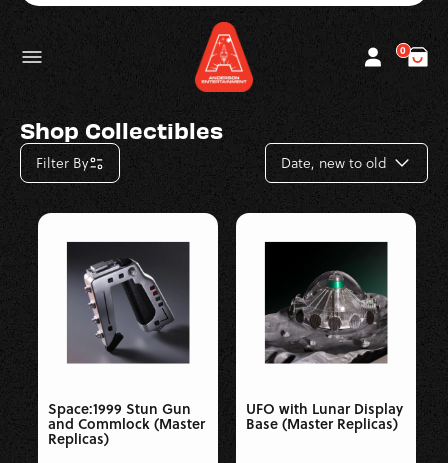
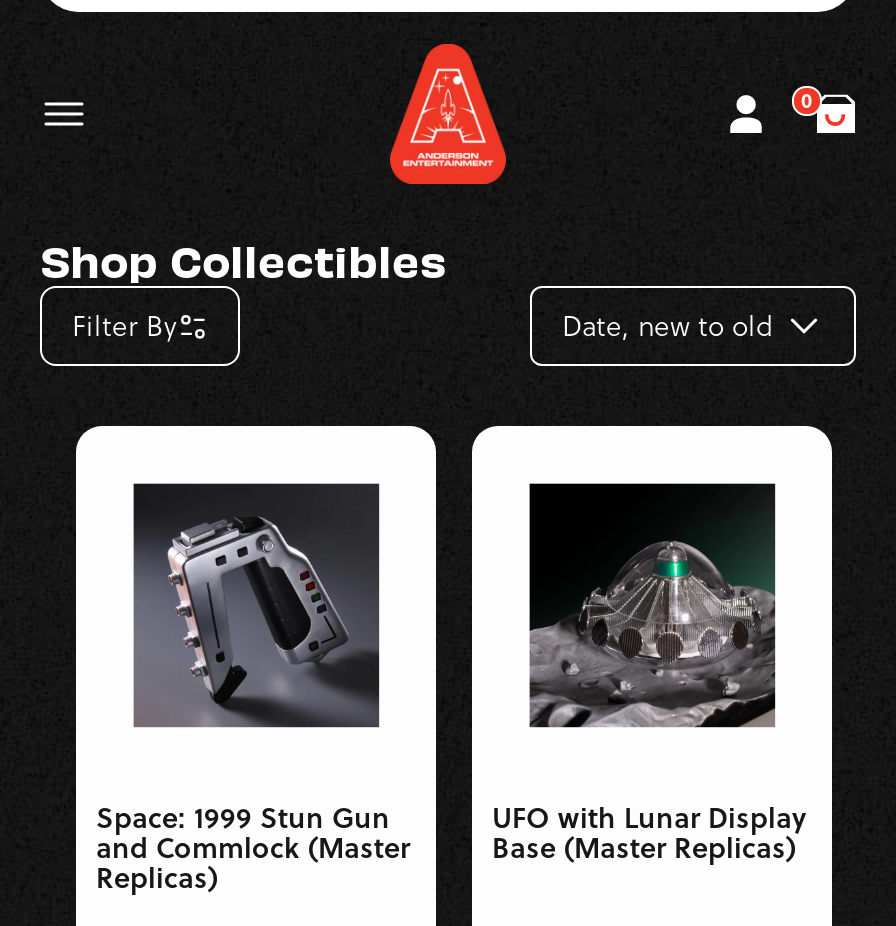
[48,397,191,418] Space:1999 Stun Gun -> [96,795,390,837] Space: 1999 Stun Gun

